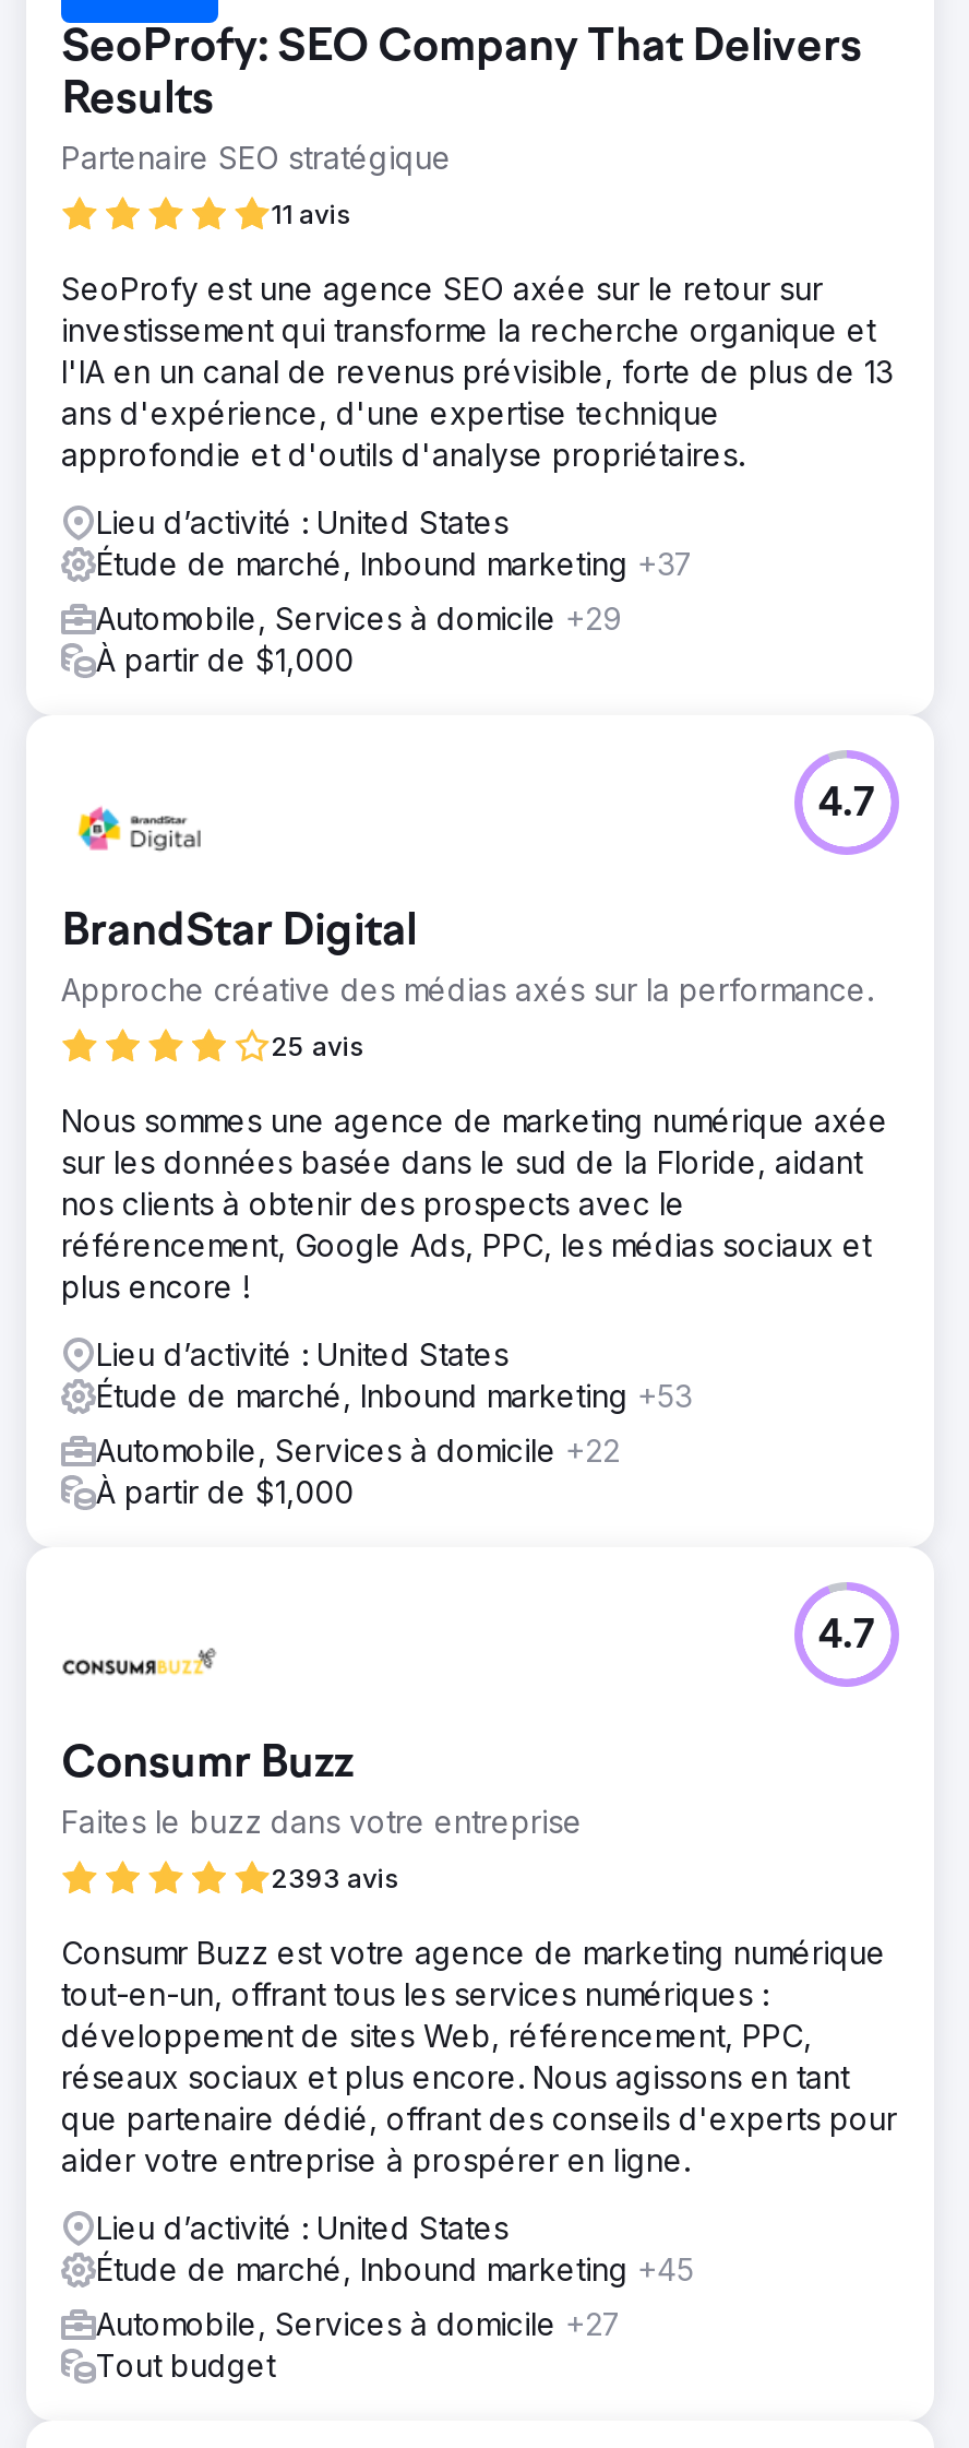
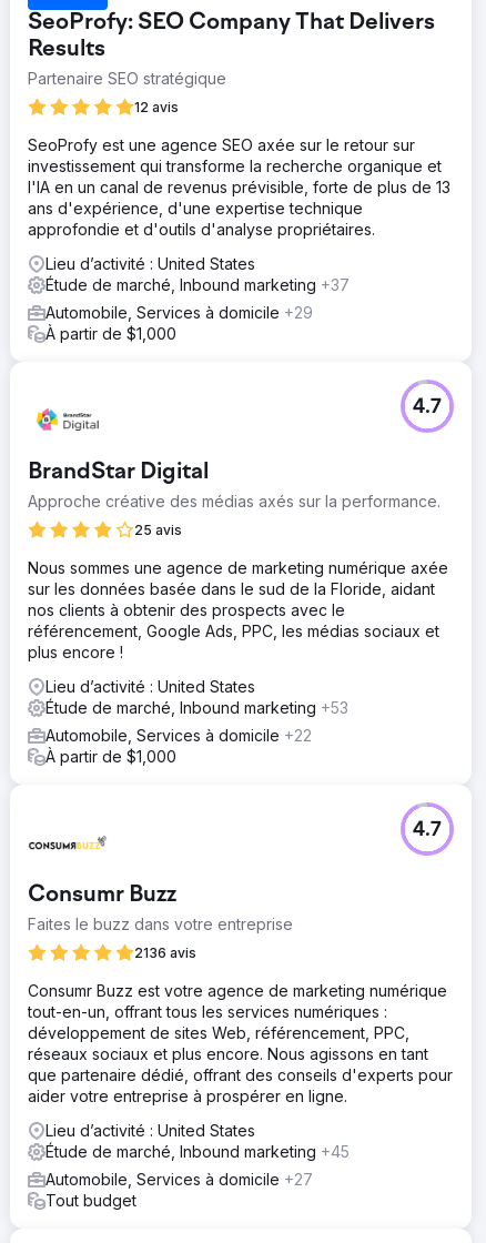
[271,198,351,230] 11 avis -> [134,99,179,115] 12 avis
[271,1862,399,1894] 2393 avis -> [134,944,196,961] 2136 avis

